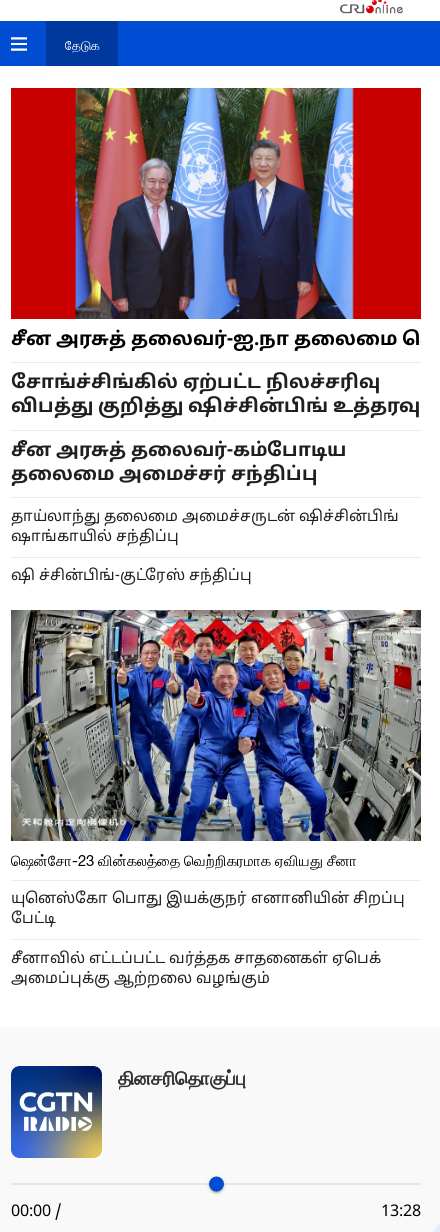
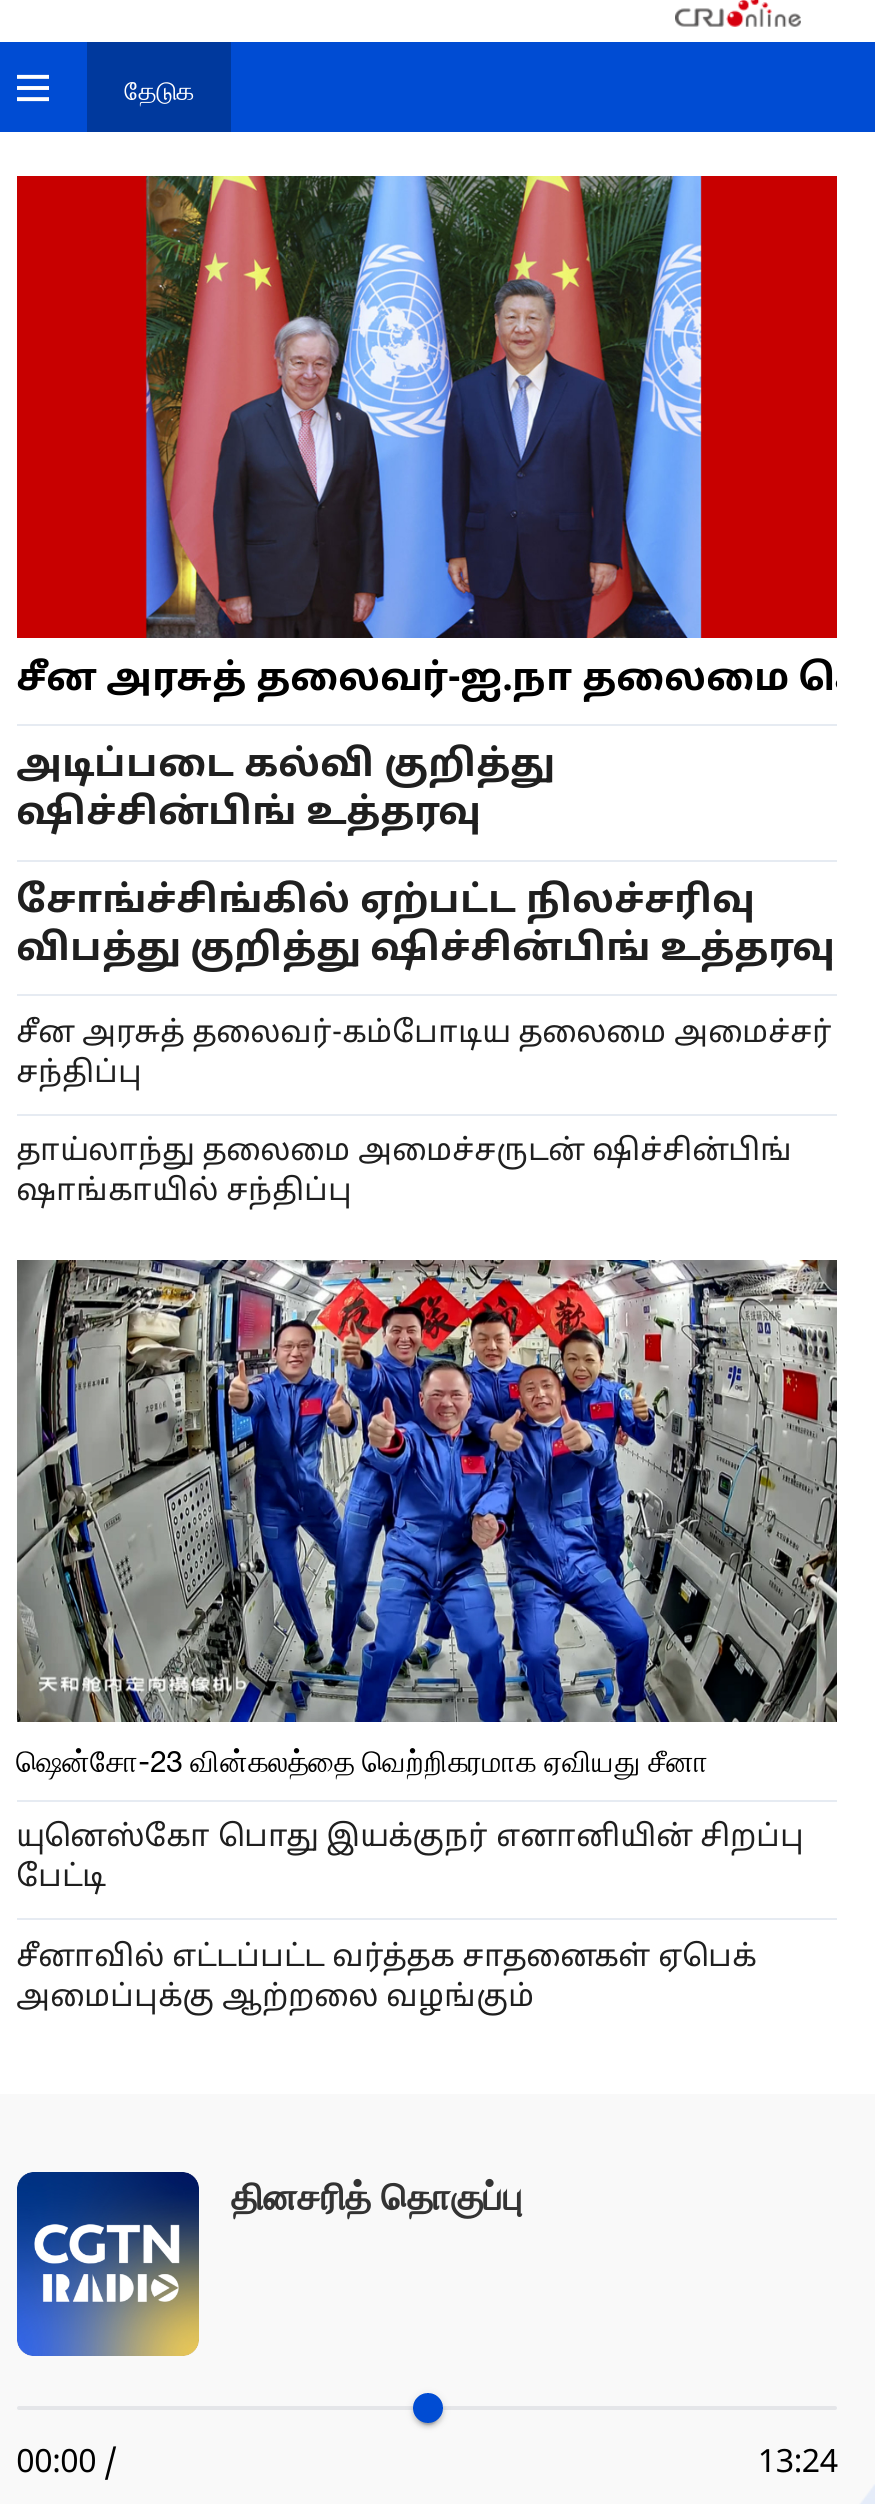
none -> [16,744,554,838] அடிப்படை கல்வி குறித்து | ஷிச்சின்பிங் உத்தரவு
moved [11,372,420,419] -> [16,880,834,974]: சோங்ச்சிங்கில் ஏற்பட்ட நிலச்சரிவு | விபத்து குறித்து ஷிச்சின்பிங் உத்தரவு
moved [11,507,399,546] -> [16,1134,792,1212]: தாய்லாந்து தலைமை அமைச்சருடன் ஷிச்சின்பிங் | ஷாங்காயில் சந்திப்பு
[11,567,252,586] ஷி ச்சின்பிங்-குட்ரேஸ் சந்திப்பு -> none
[118,1063,246,1094] தினசரிதொகுப்பு -> [231,2166,523,2228] தினசரித் தொகுப்பு
[381,1202,421,1222] 13:28 -> [758,2443,838,2483] 13:24

